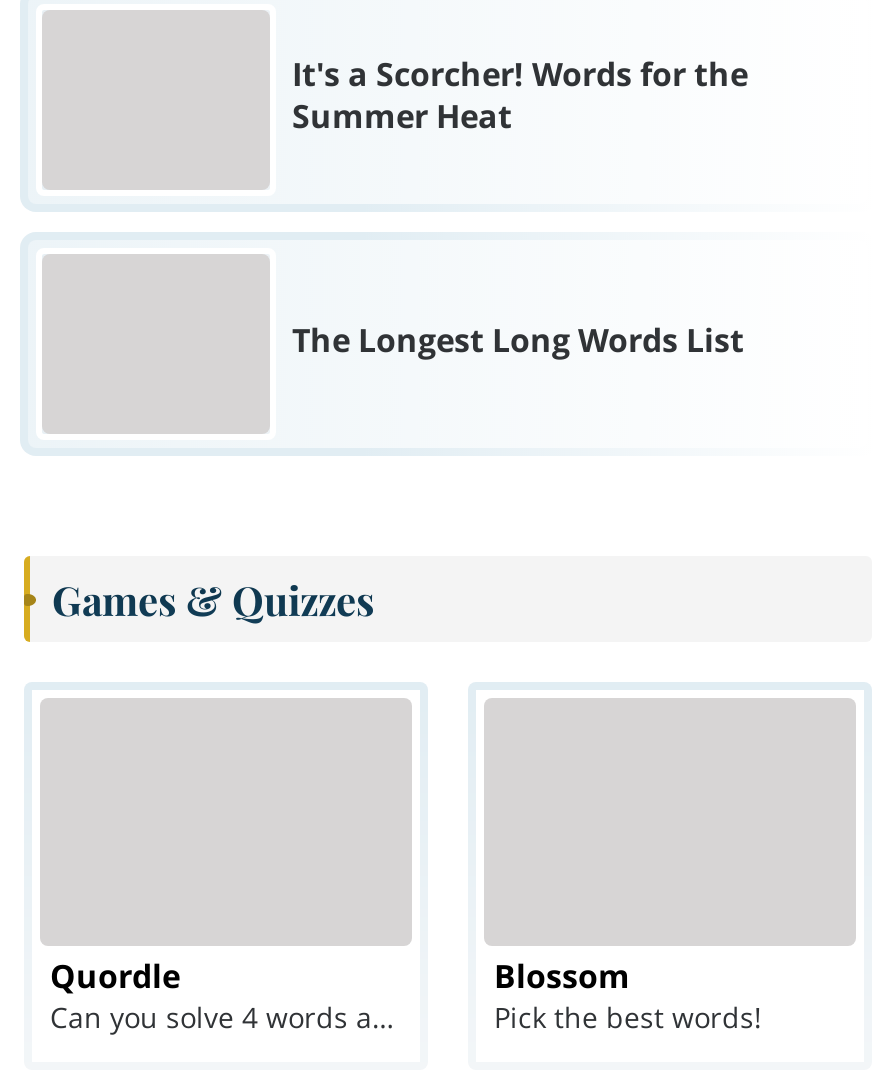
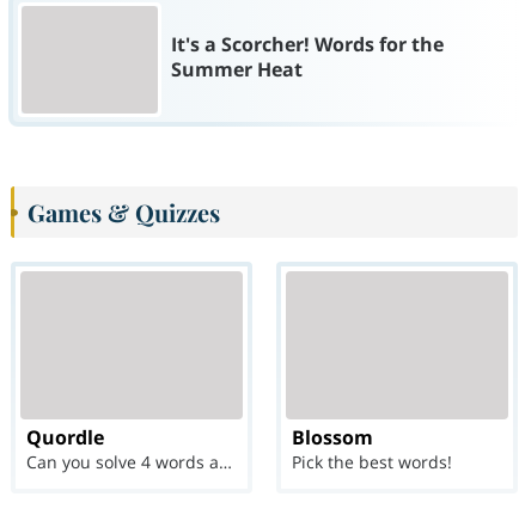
[292,317,744,361] The Longest Long Words List -> none

